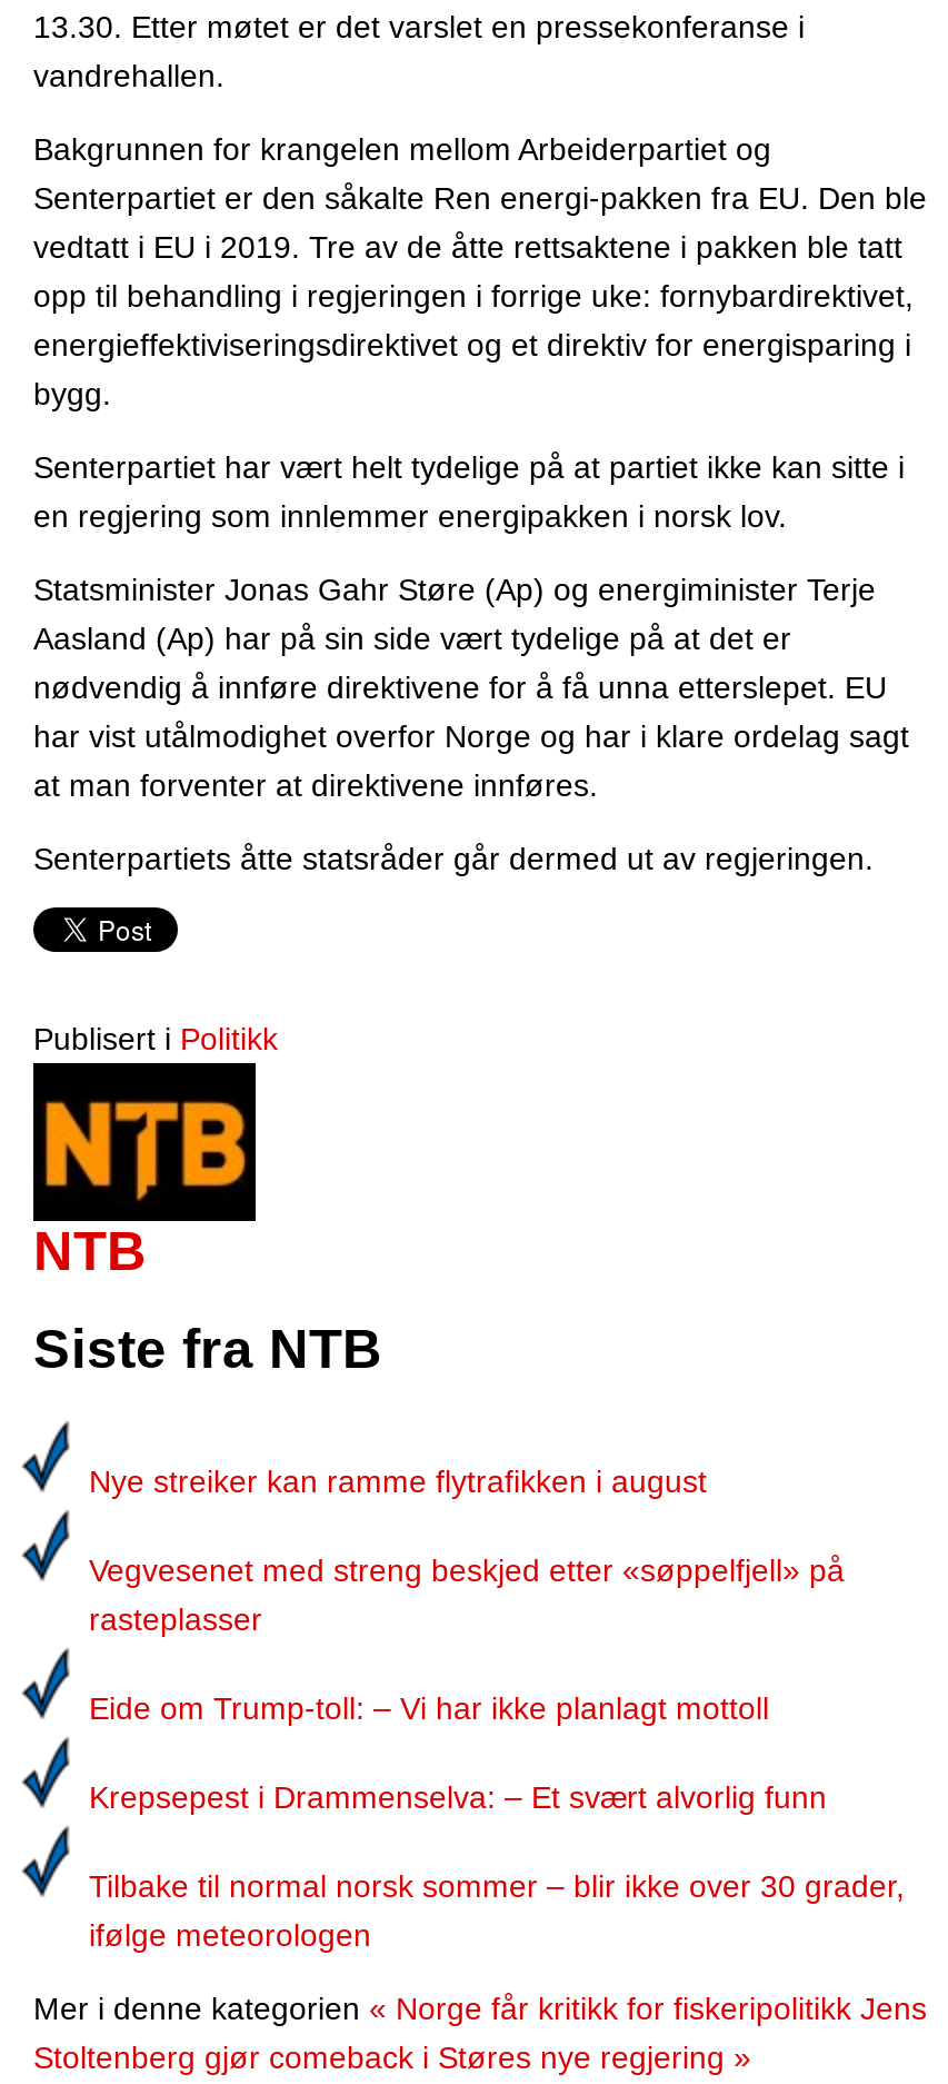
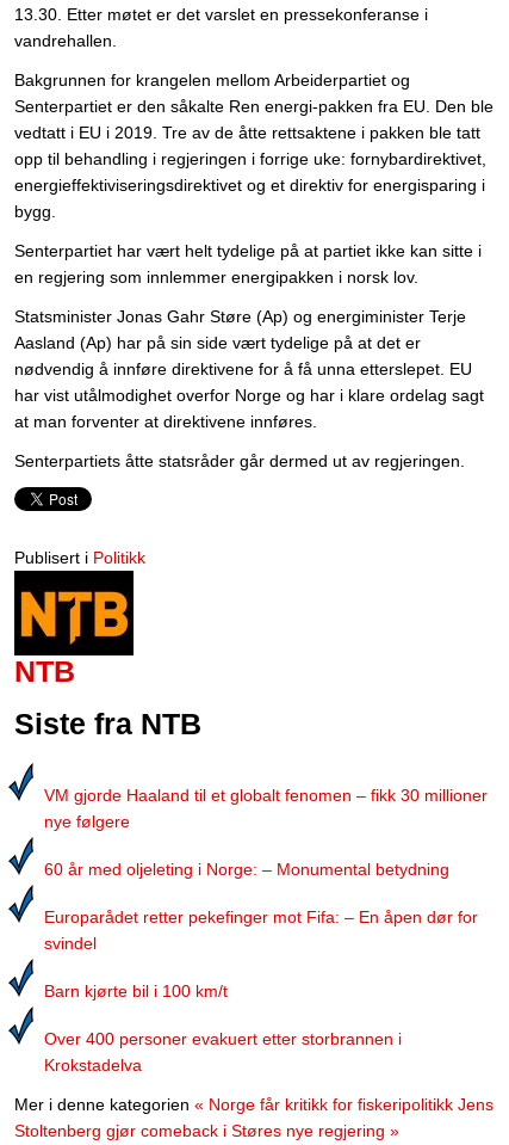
[89,1463,707,1499] Nye streiker kan ramme flytrafikken i august -> [44,786,488,831] VM gjorde Haaland til et globalt fenomen – fikk 30 millioner | nye følgere
[89,1552,845,1637] Vegvesenet med streng beskjed etter «søppelfjell» på | rasteplasser -> [44,860,449,879] 60 år med oljeleting i Norge: – Monumental betydning
[89,1690,769,1726] Eide om Trump-toll: – Vi har ikke planlagt mottoll -> [44,907,478,953] Europarådet retter pekefinger mot Fifa: – En åpen dør for | svindel
[89,1779,827,1815] Krepsepest i Drammenselva: – Et svært alvorlig funn -> [44,981,228,1001] Barn kjørte bil i 100 km/t
[89,1868,905,1953] Tilbake til normal norsk sommer – blir ikke over 30 grader, | ifølge meteorologen -> [44,1029,402,1075] Over 400 personer evakuert etter storbrannen i | Krokstadelva

